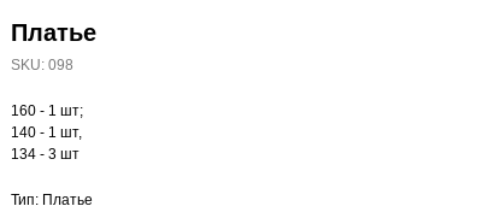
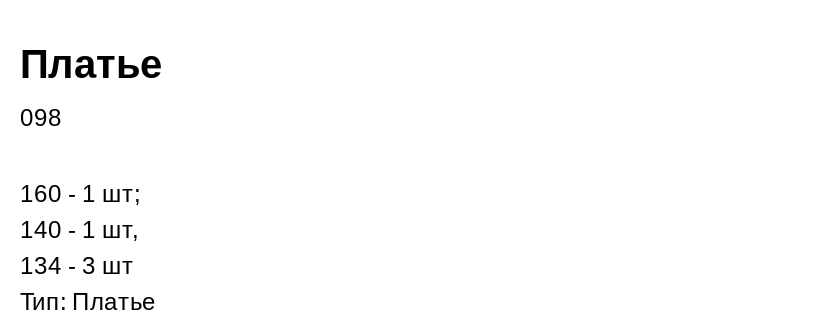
[11,57,73,73] SKU: 098 -> [20,104,62,132] 098

